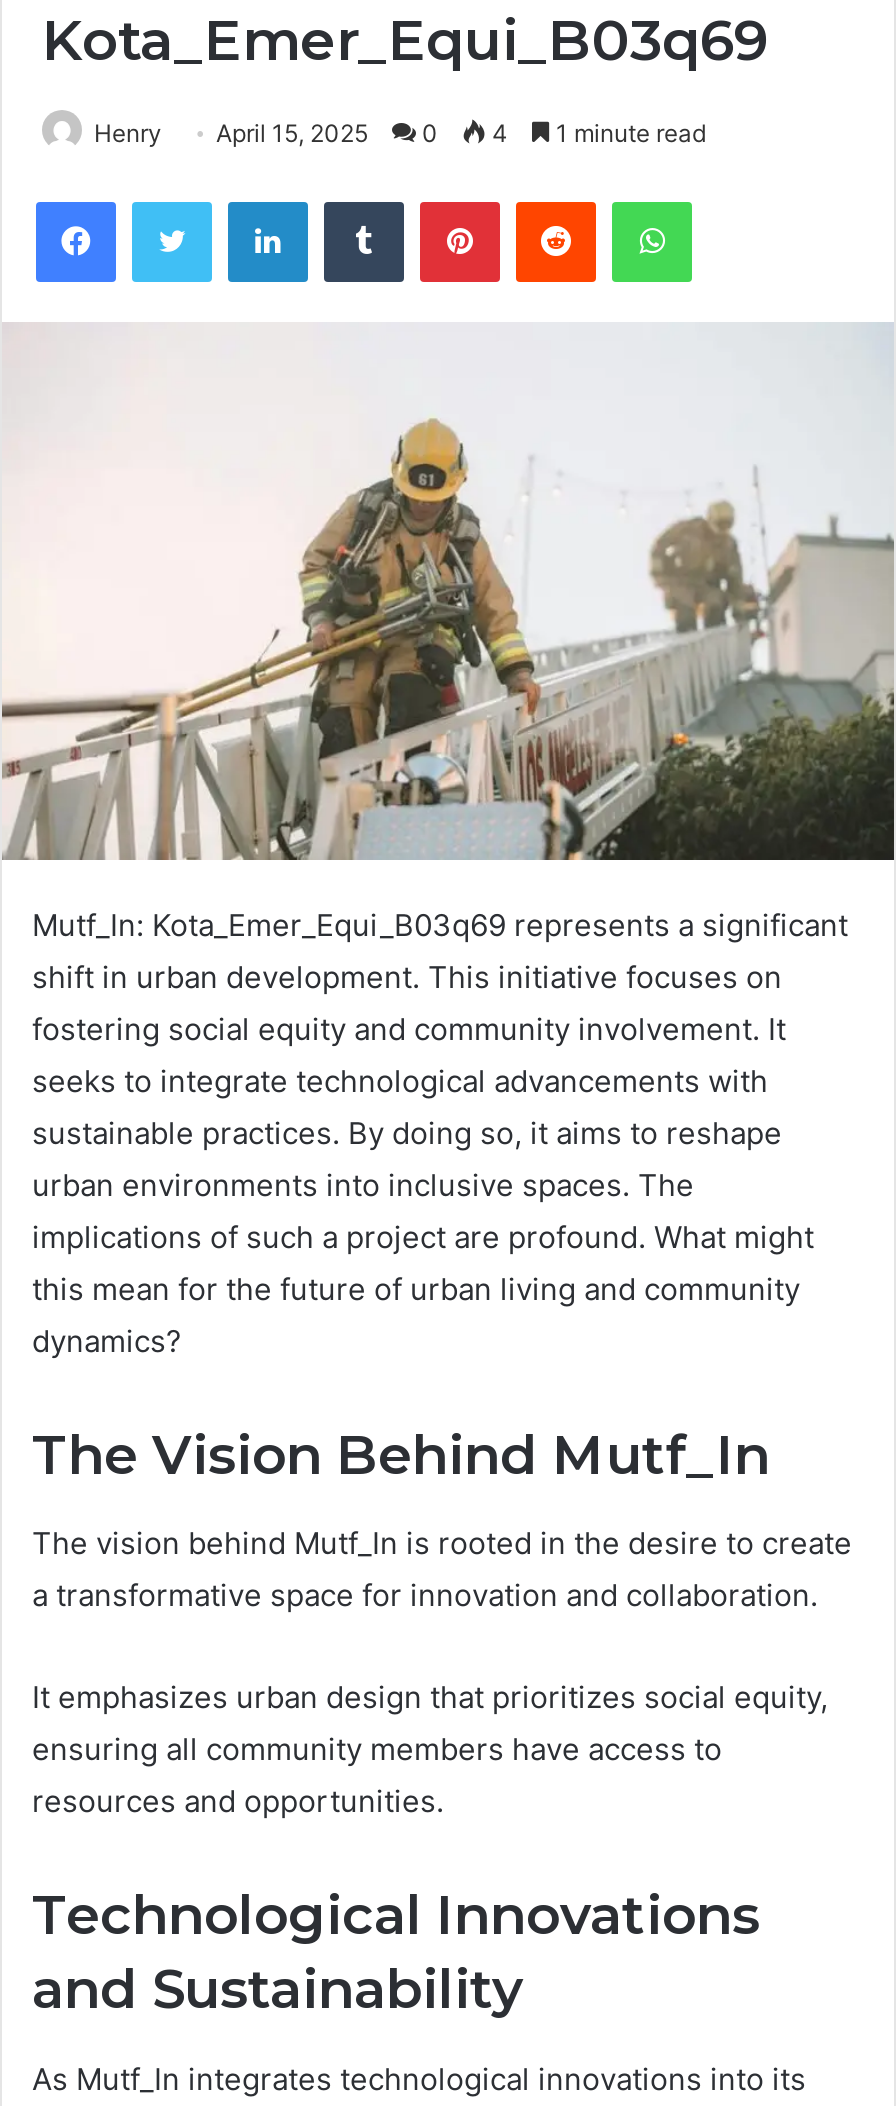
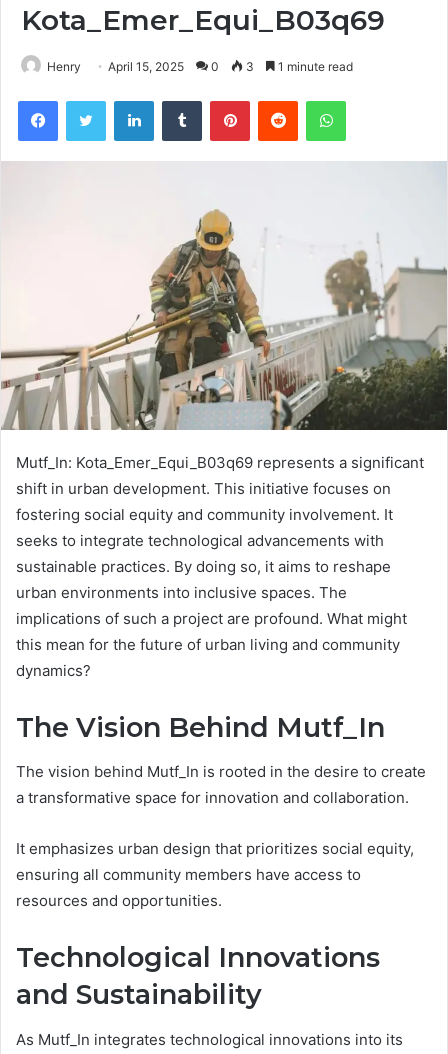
[94,118,706,148] Henry April 15, 2025 0 4 1 minute read -> [47,59,353,74] Henry April 15, 2025 0 3 1 minute read

